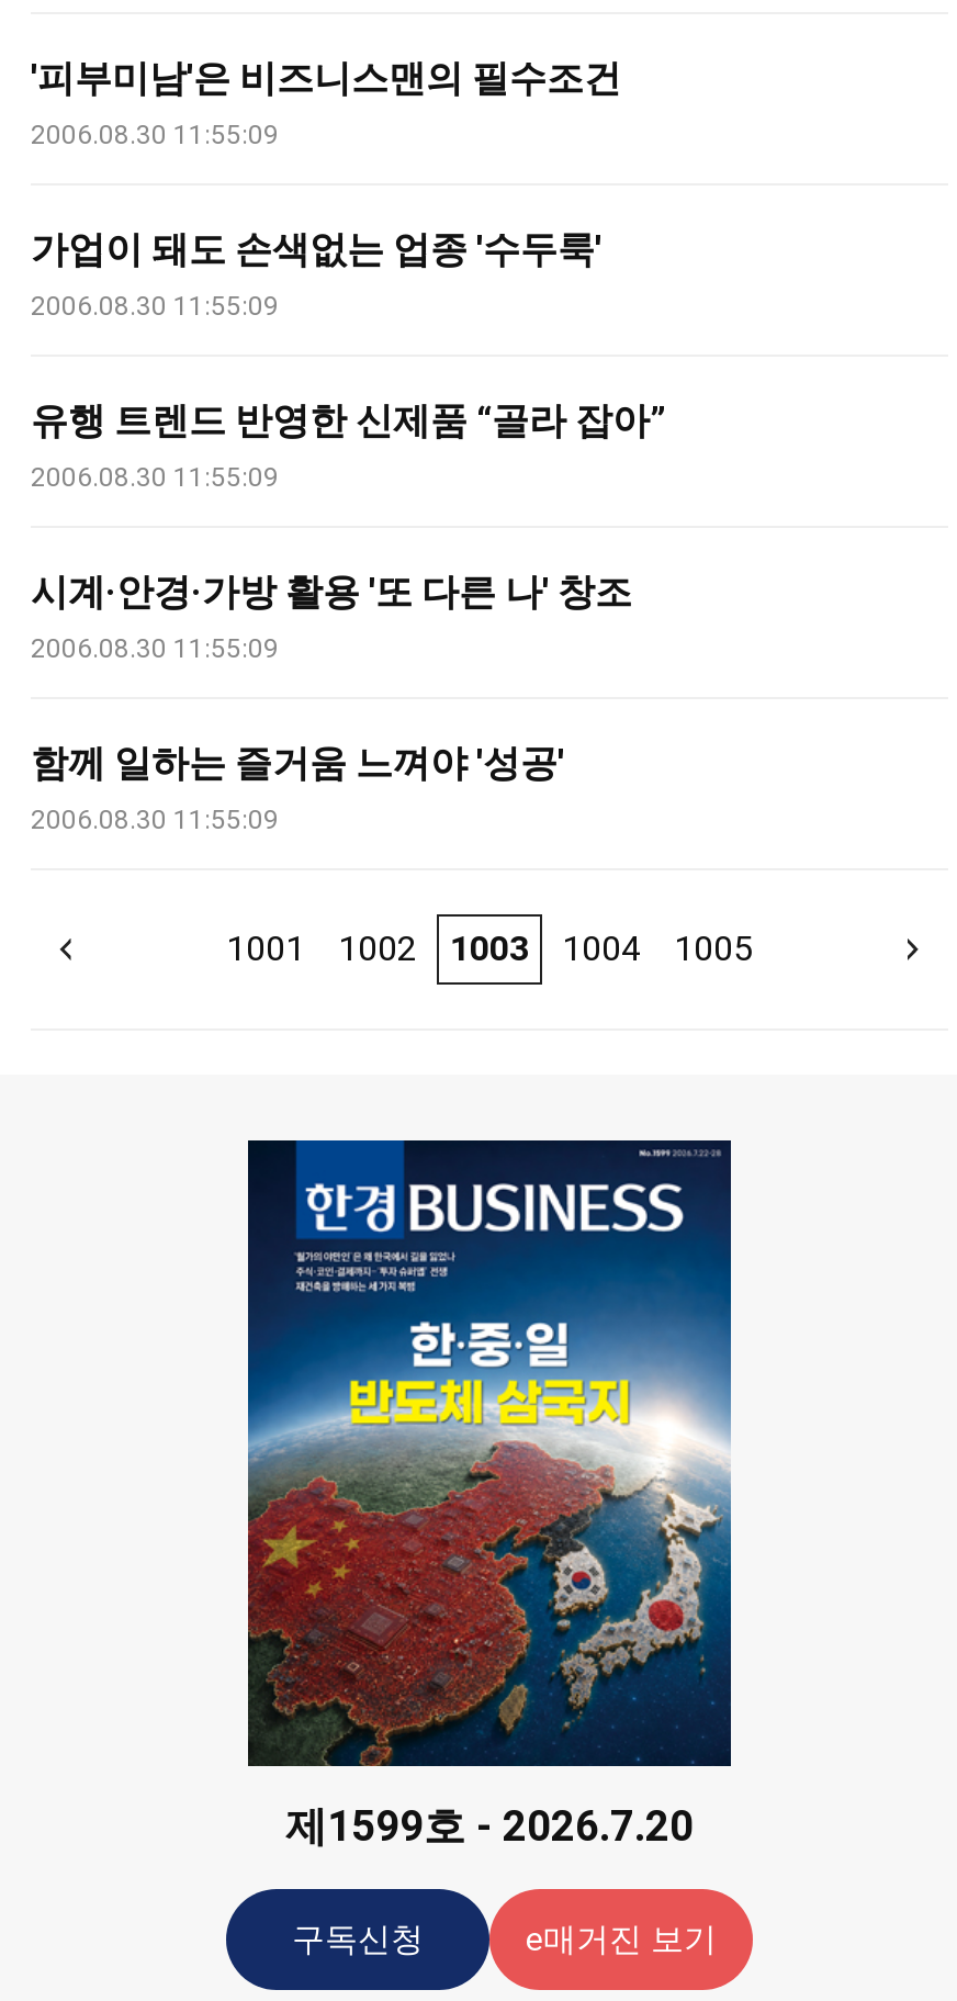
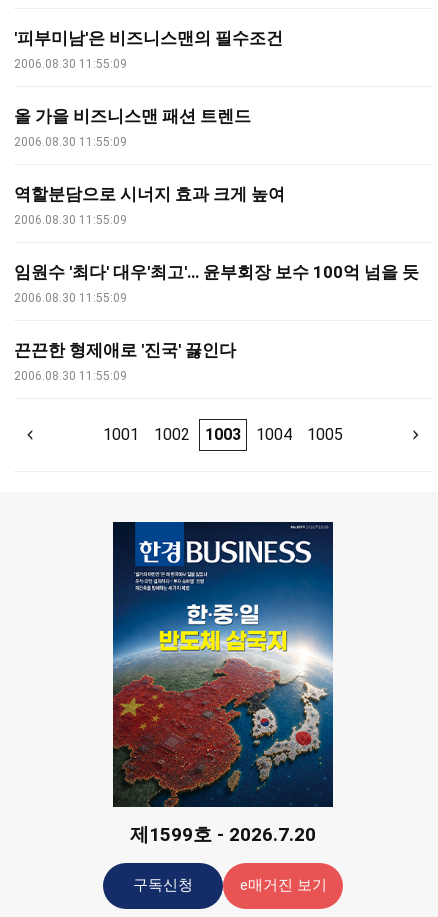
[31,227,601,271] 가업이 돼도 손색없는 업종 '수두룩' -> [14,105,251,125] 올 가을 비즈니스맨 패션 트렌드
[31,398,665,442] 유행 트렌드 반영한 신제품 “골라 잡아” -> [14,183,285,203] 역할분담으로 시너지 효과 크게 높여
[31,570,632,614] 시계·안경·가방 활용 '또 다른 나' 창조 -> [14,261,419,281] 임원수 '최다' 대우'최고'… 윤부회장 보수 100억 넘을 듯
[31,741,564,785] 함께 일하는 즐거움 느껴야 '성공' -> [14,339,236,359] 끈끈한 형제애로 '진국' 끓인다

